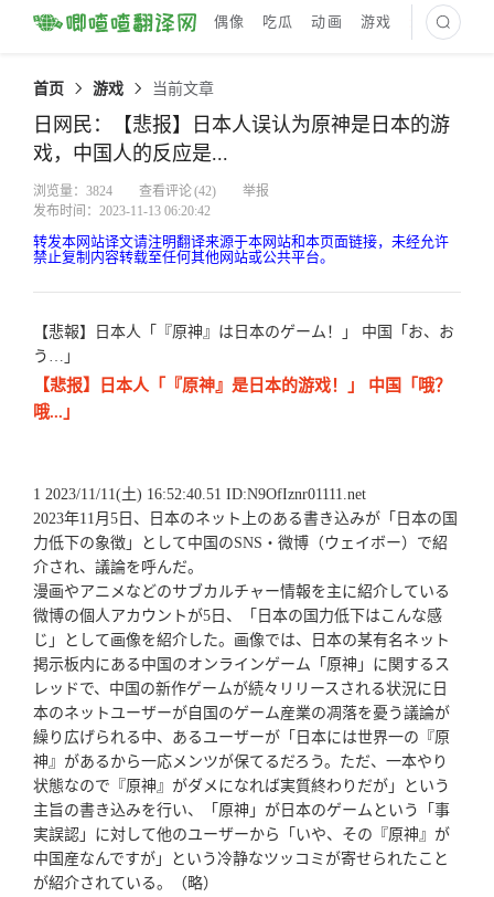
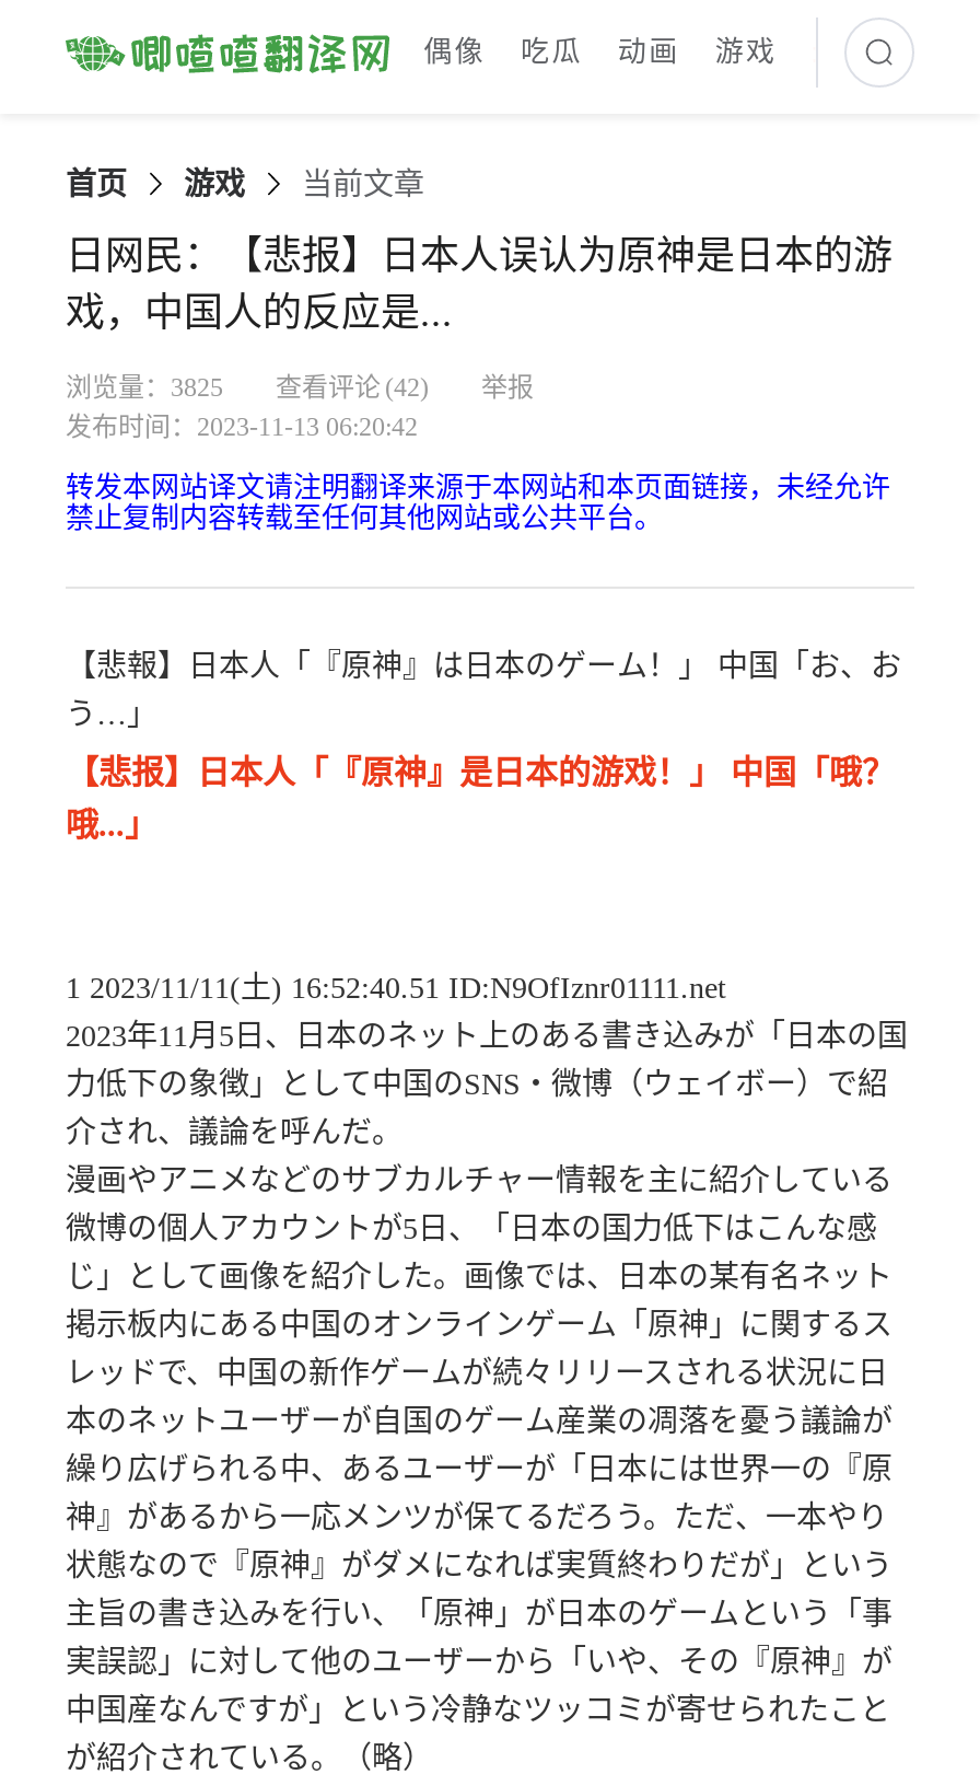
[33,183,269,199] 浏览量：3824 查看评论 (42) 举报 -> [66,372,534,403] 浏览量：3825 查看评论 (42) 举报

